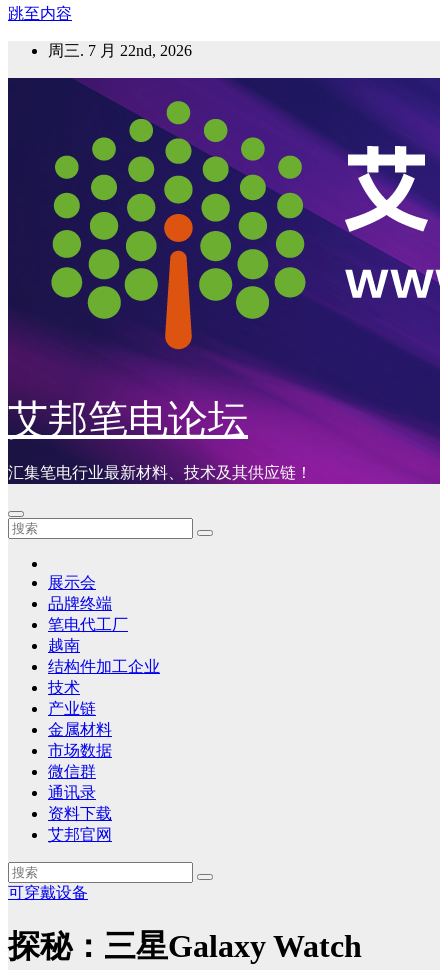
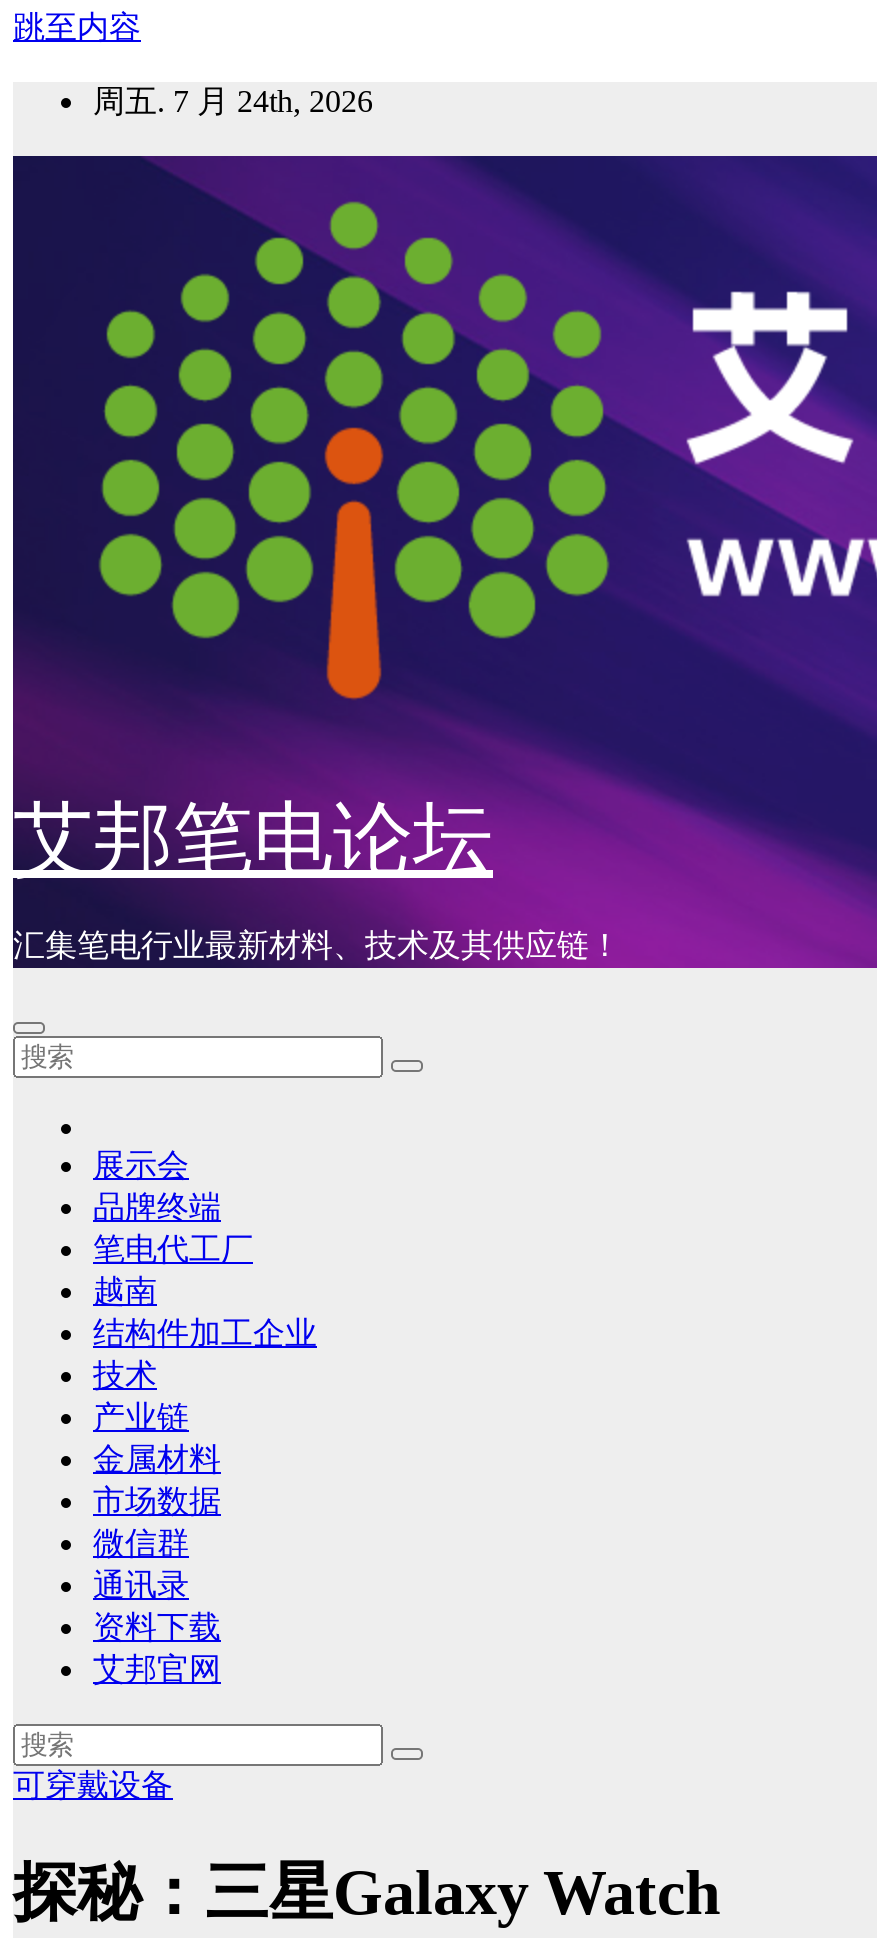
[48,42,192,59] 周三. 7 月 22nd, 2026 -> [93,84,373,118] 周五. 7 月 24th, 2026

